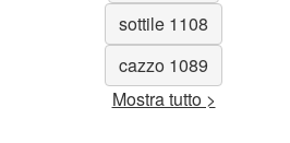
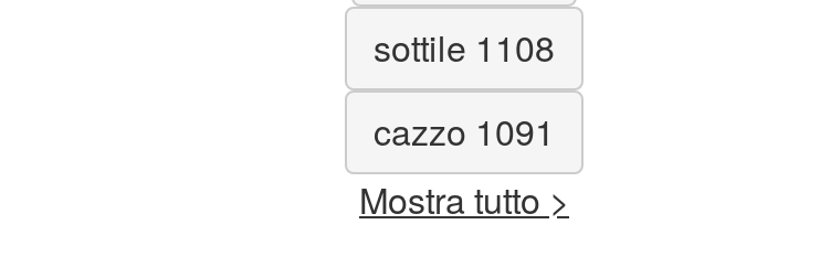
[119,53,208,78] cazzo 1089 -> [374,107,555,157] cazzo 1091

